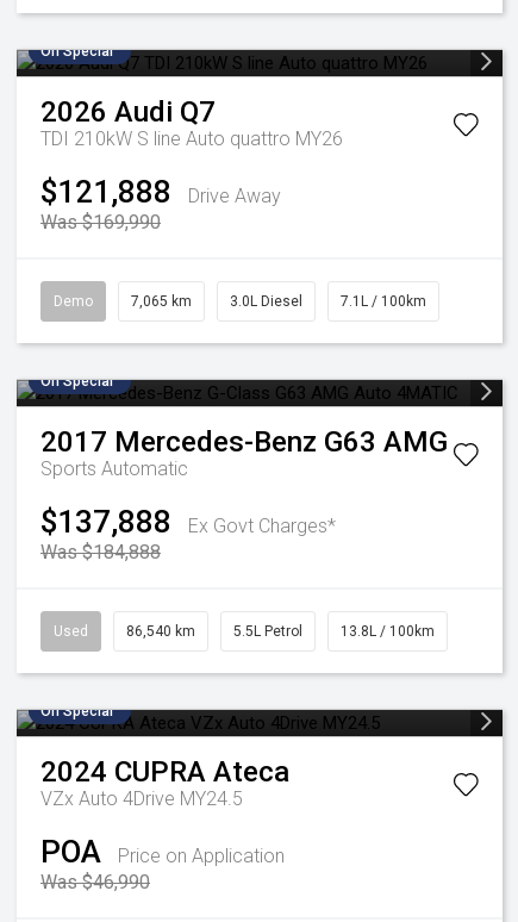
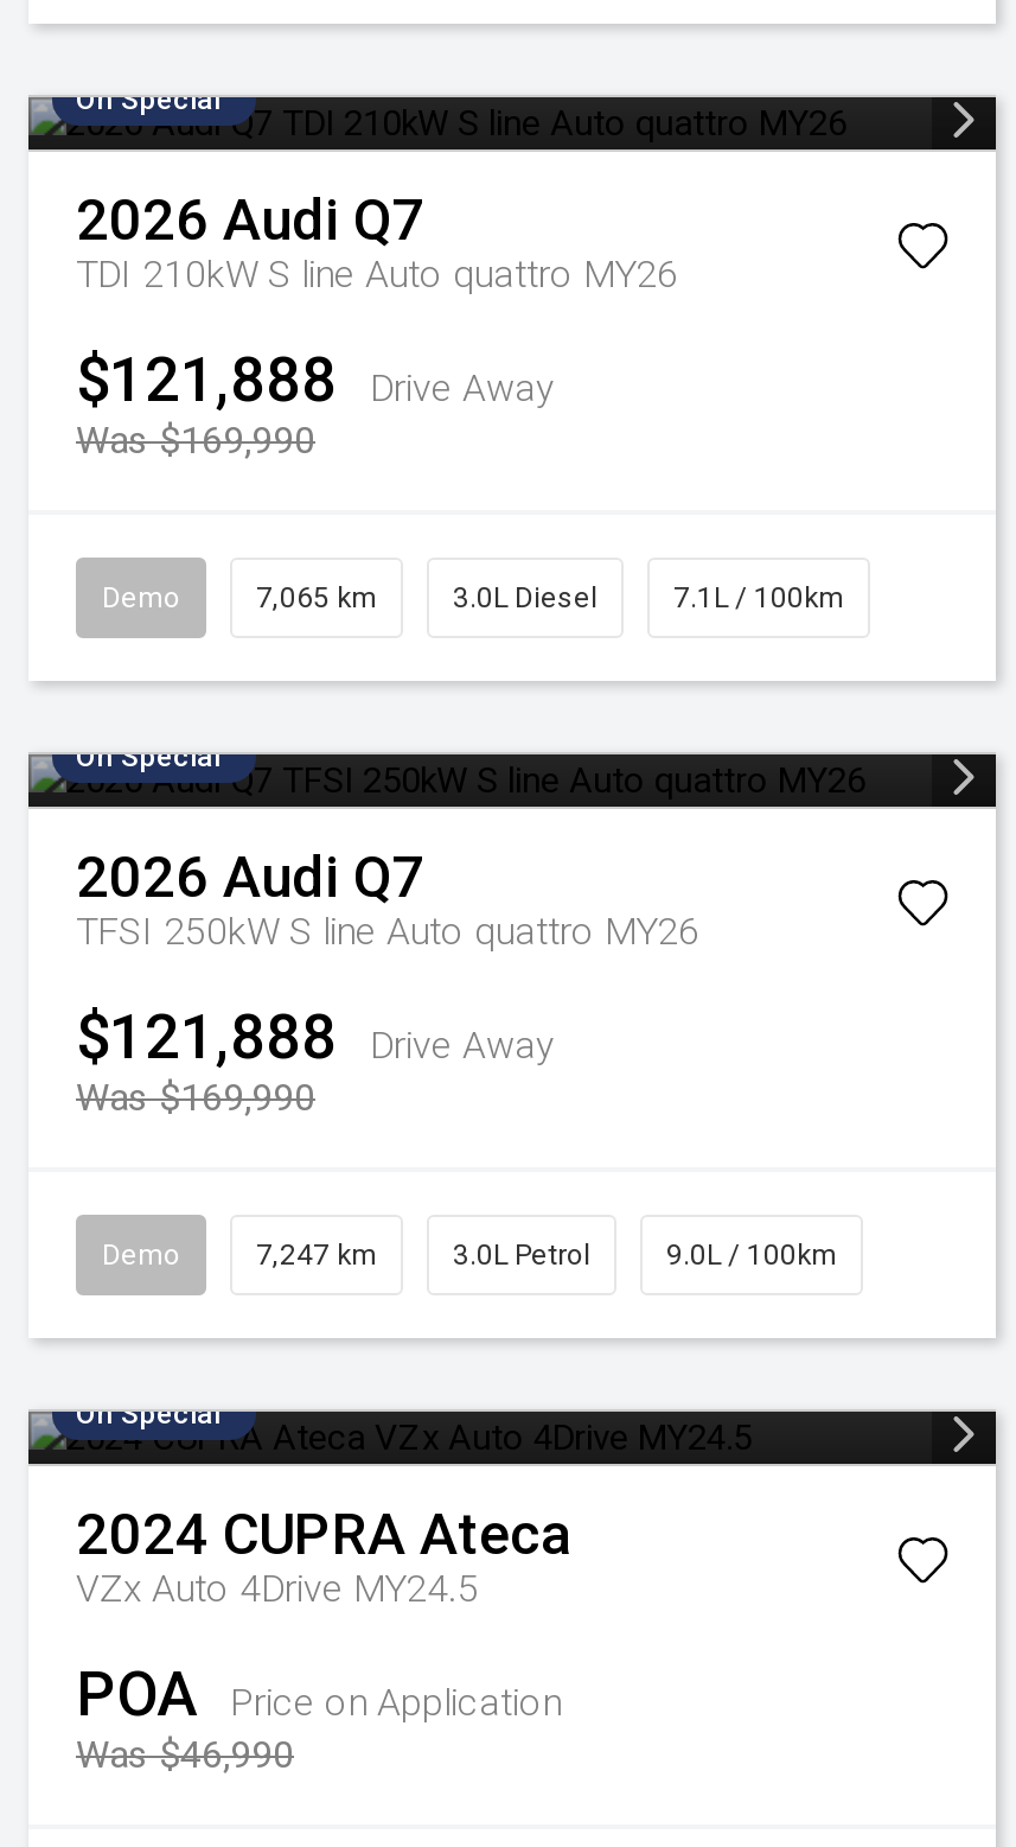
[40,425,448,480] 2017 Mercedes-Benz G63 AMG | Sports Automatic -> [76,845,699,954] 2026 Audi Q7 | TFSI 250kW S line Auto quattro MY26
[40,504,336,563] $137,888 | Ex Govt Charges* | Was $184,888 -> [76,1001,555,1120] $121,888 | Drive Away | Was $169,990
[54,623,435,640] Used | 86,540 km | 5.5L Petrol | 13.8L / 100km -> [102,1238,837,1272] Demo | 7,247 km | 3.0L Petrol | 9.0L / 100km

